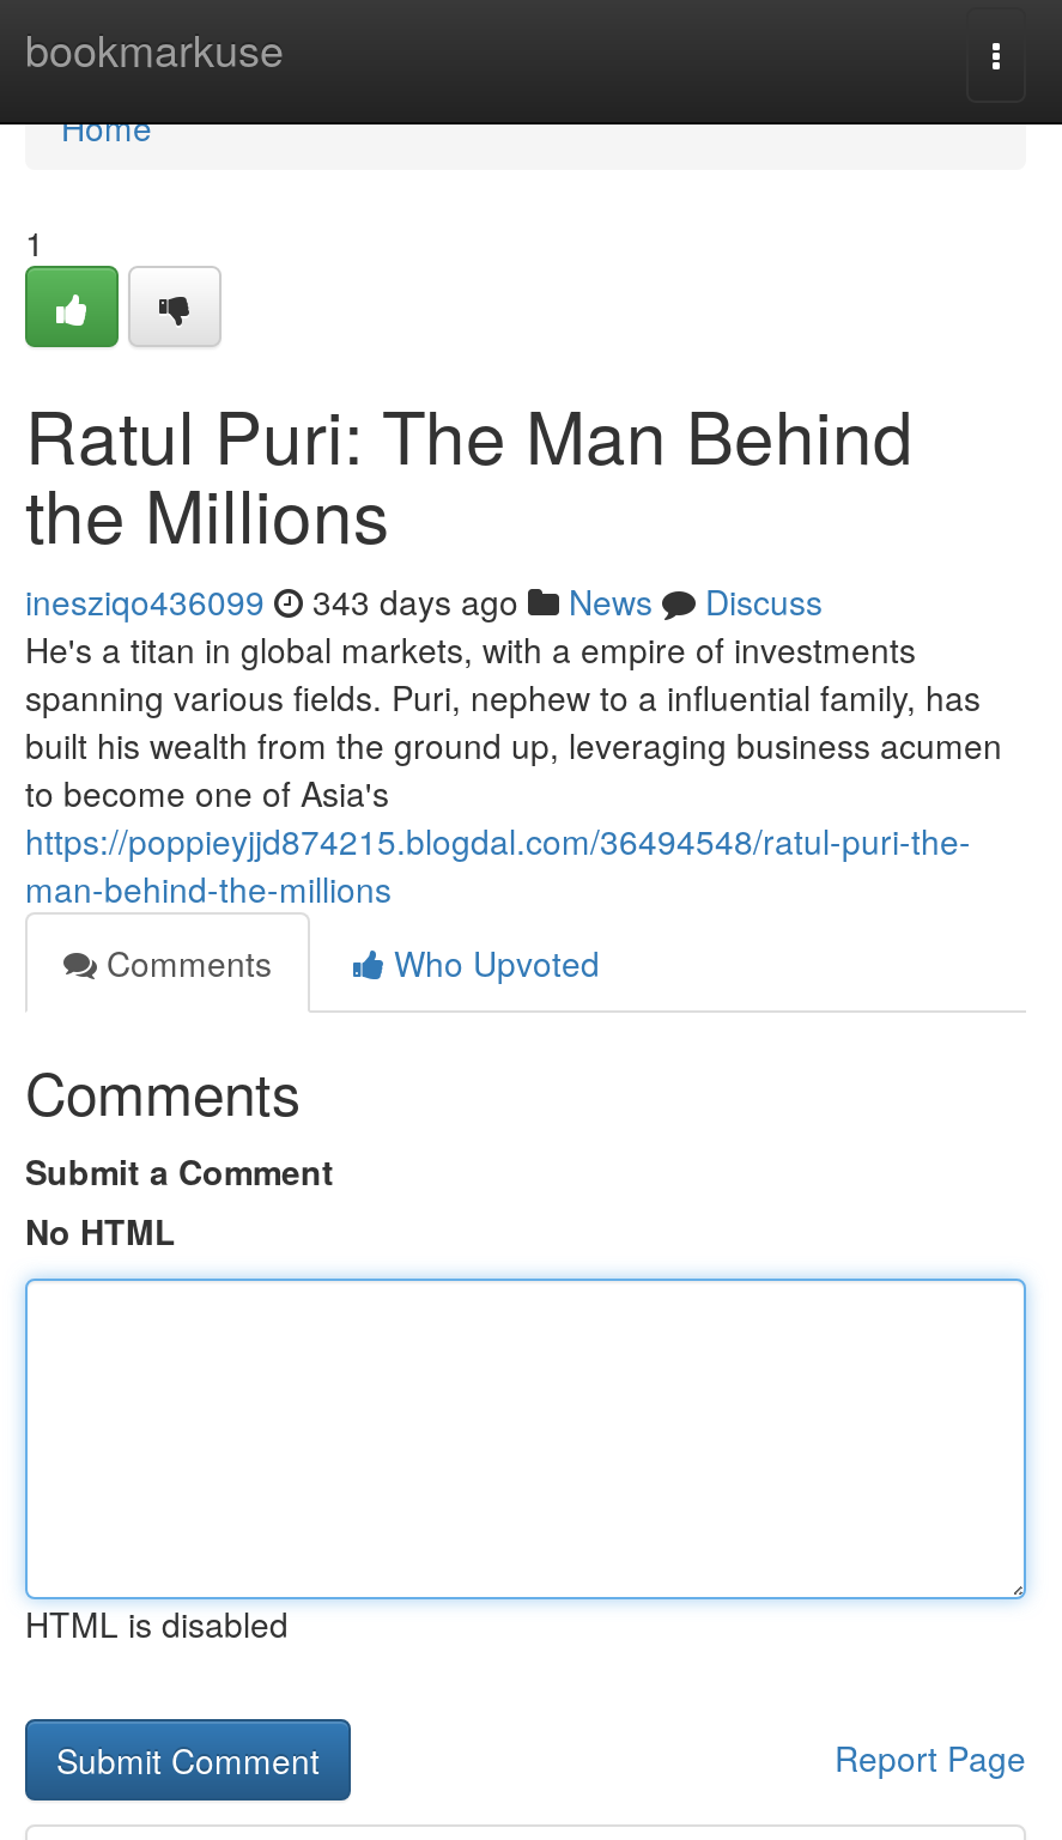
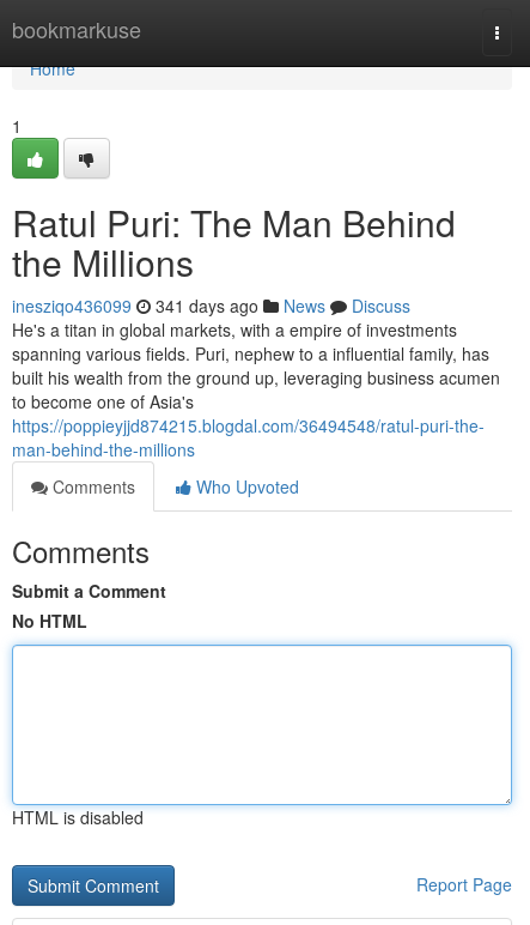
[25,577,823,625] inesziqo436099 343 days ago News Discuss -> [12,294,410,318] inesziqo436099 341 days ago News Discuss

